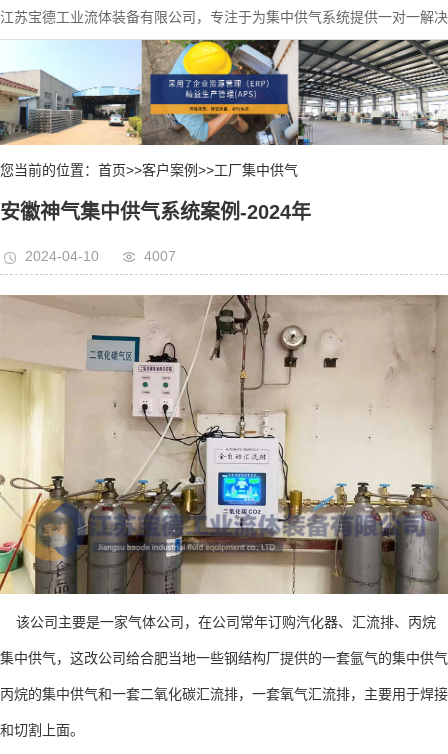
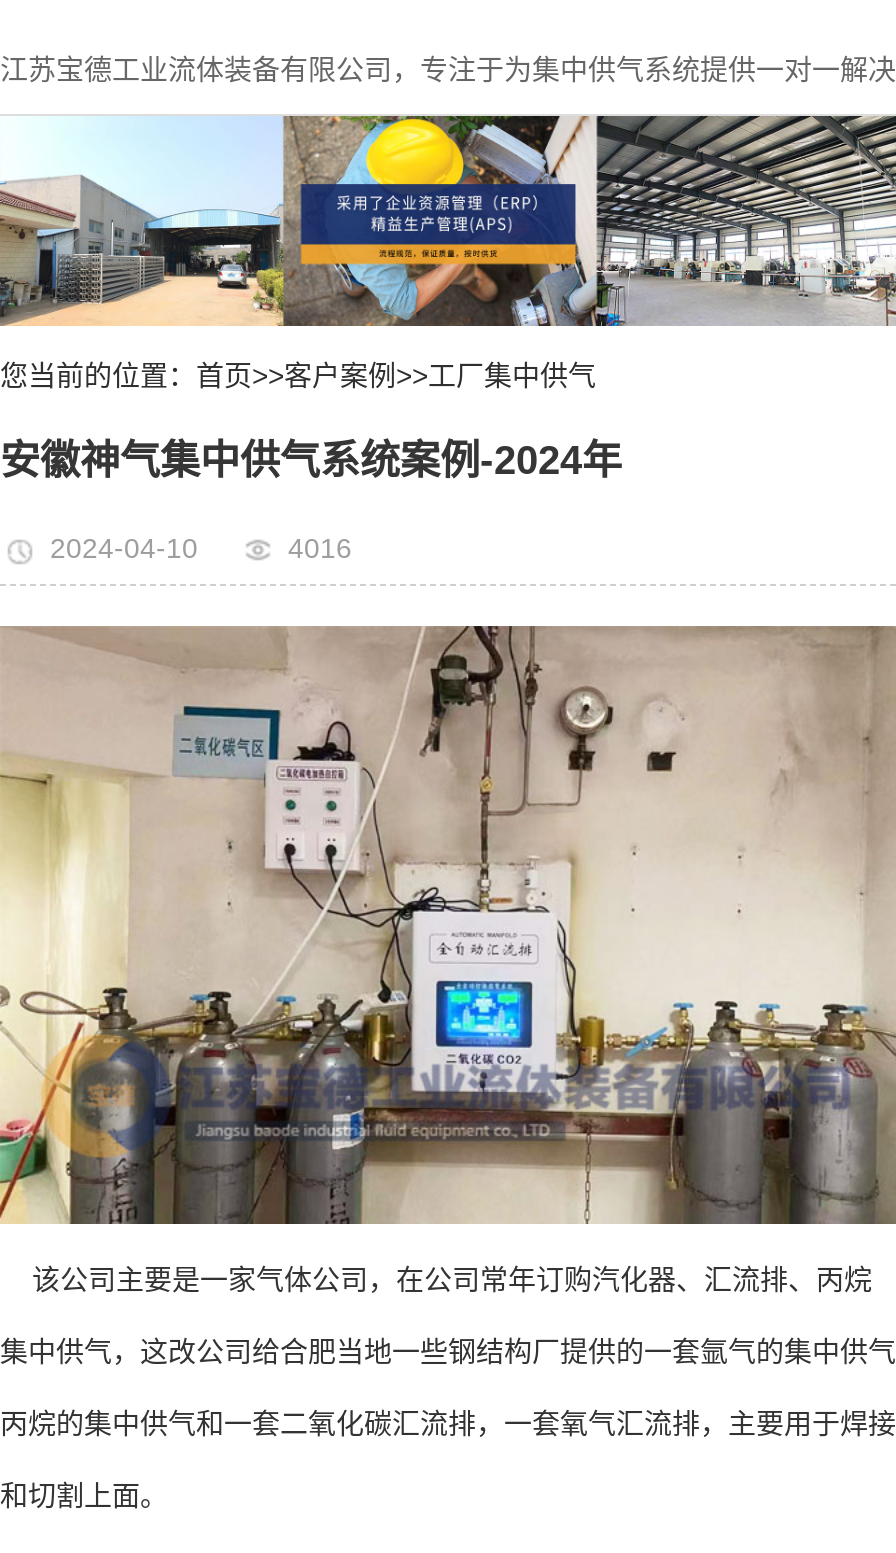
[144,248,176,264] 4007 -> [288,532,352,564] 4016

